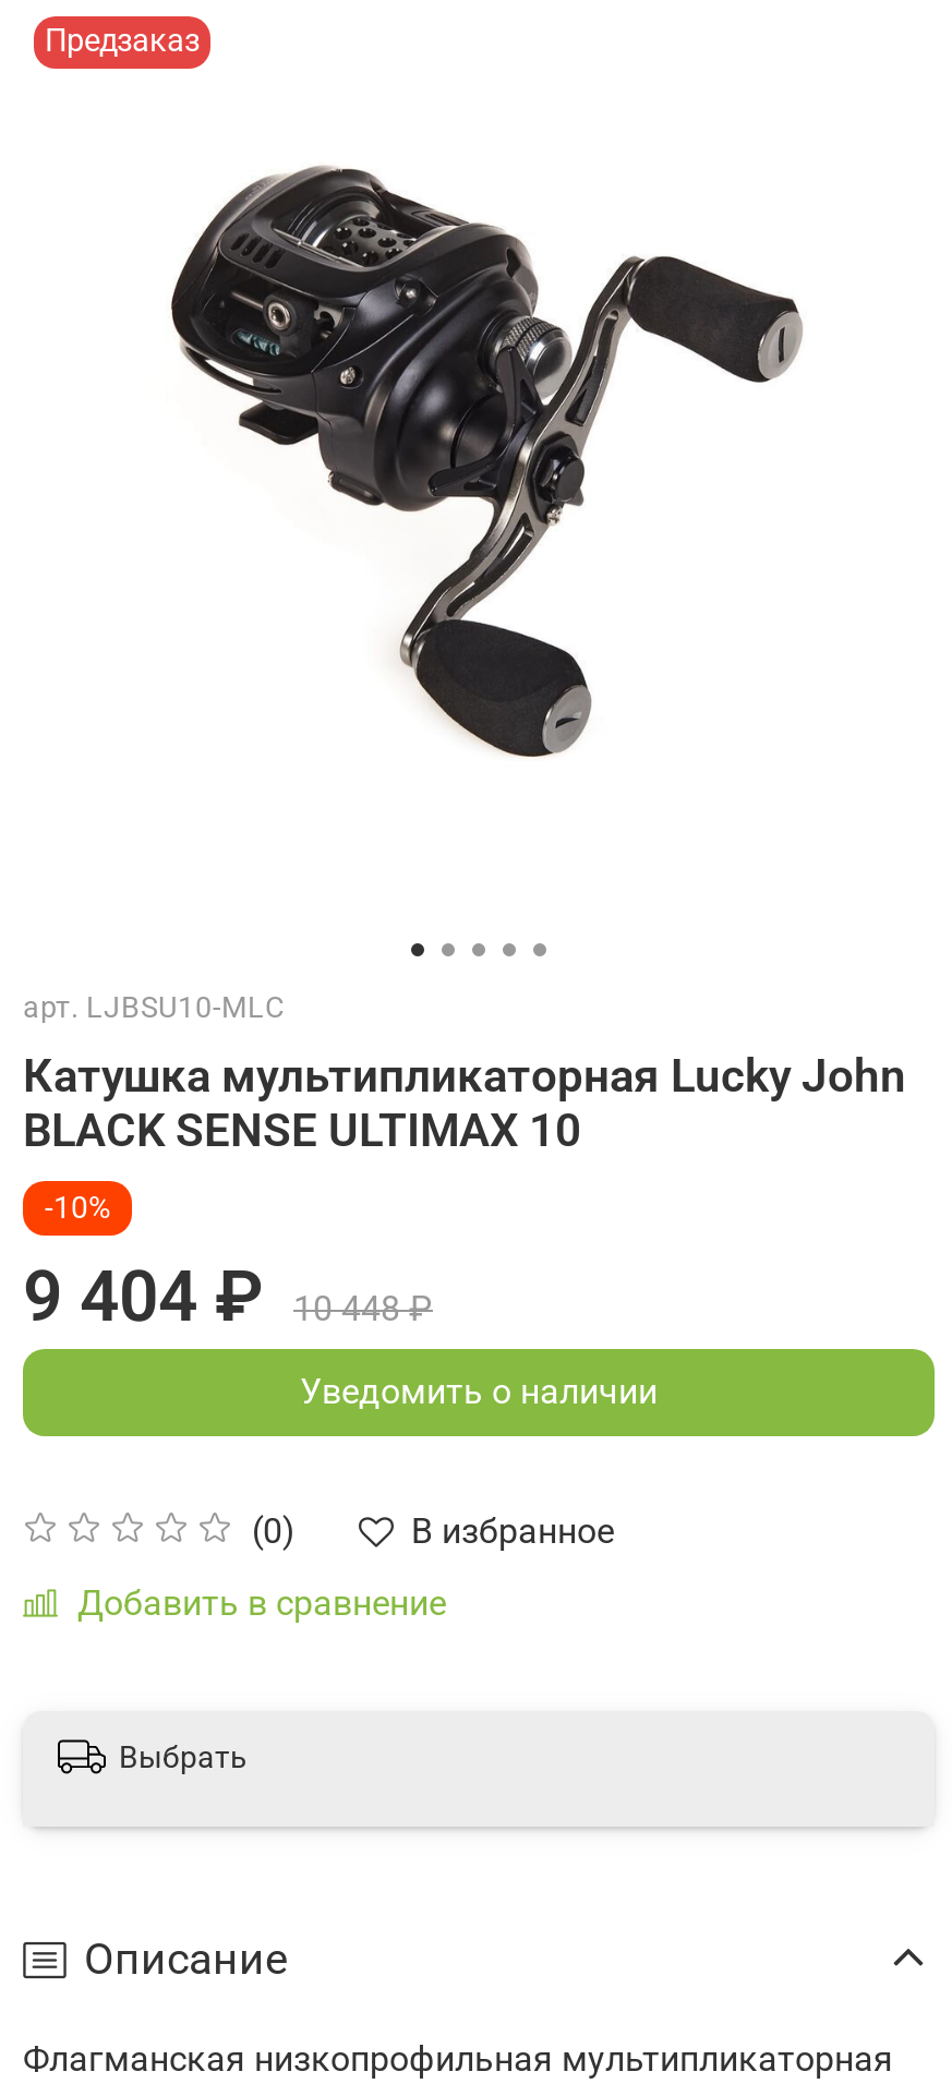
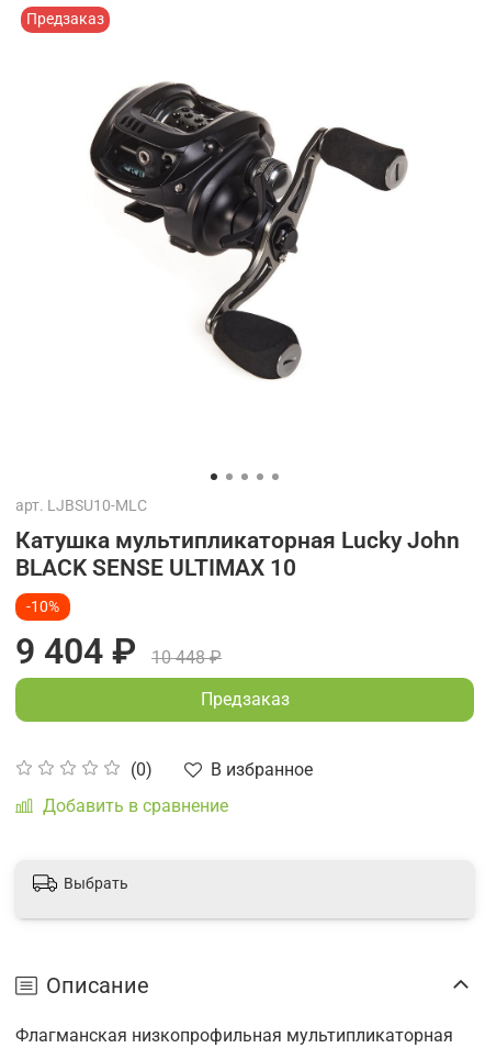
[300,1371,658,1412] Уведомить о наличии -> [200,689,289,710] Предзаказ

